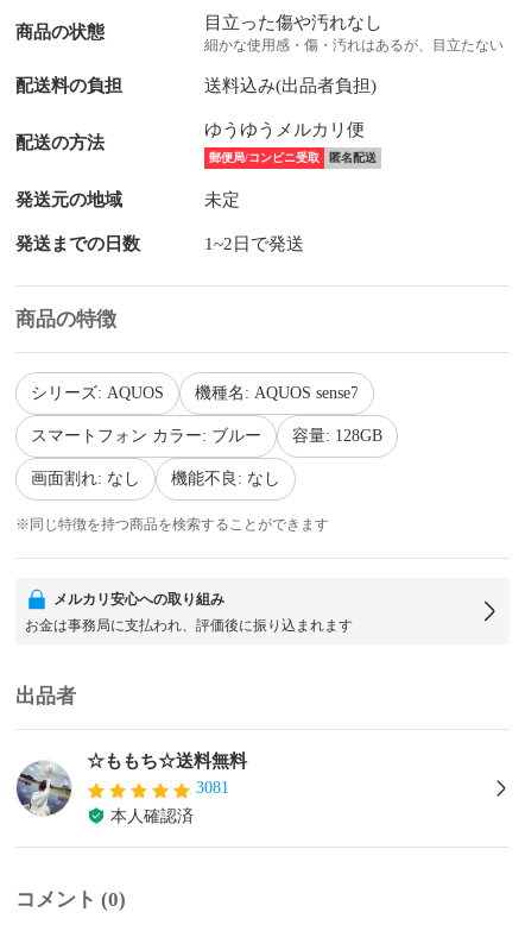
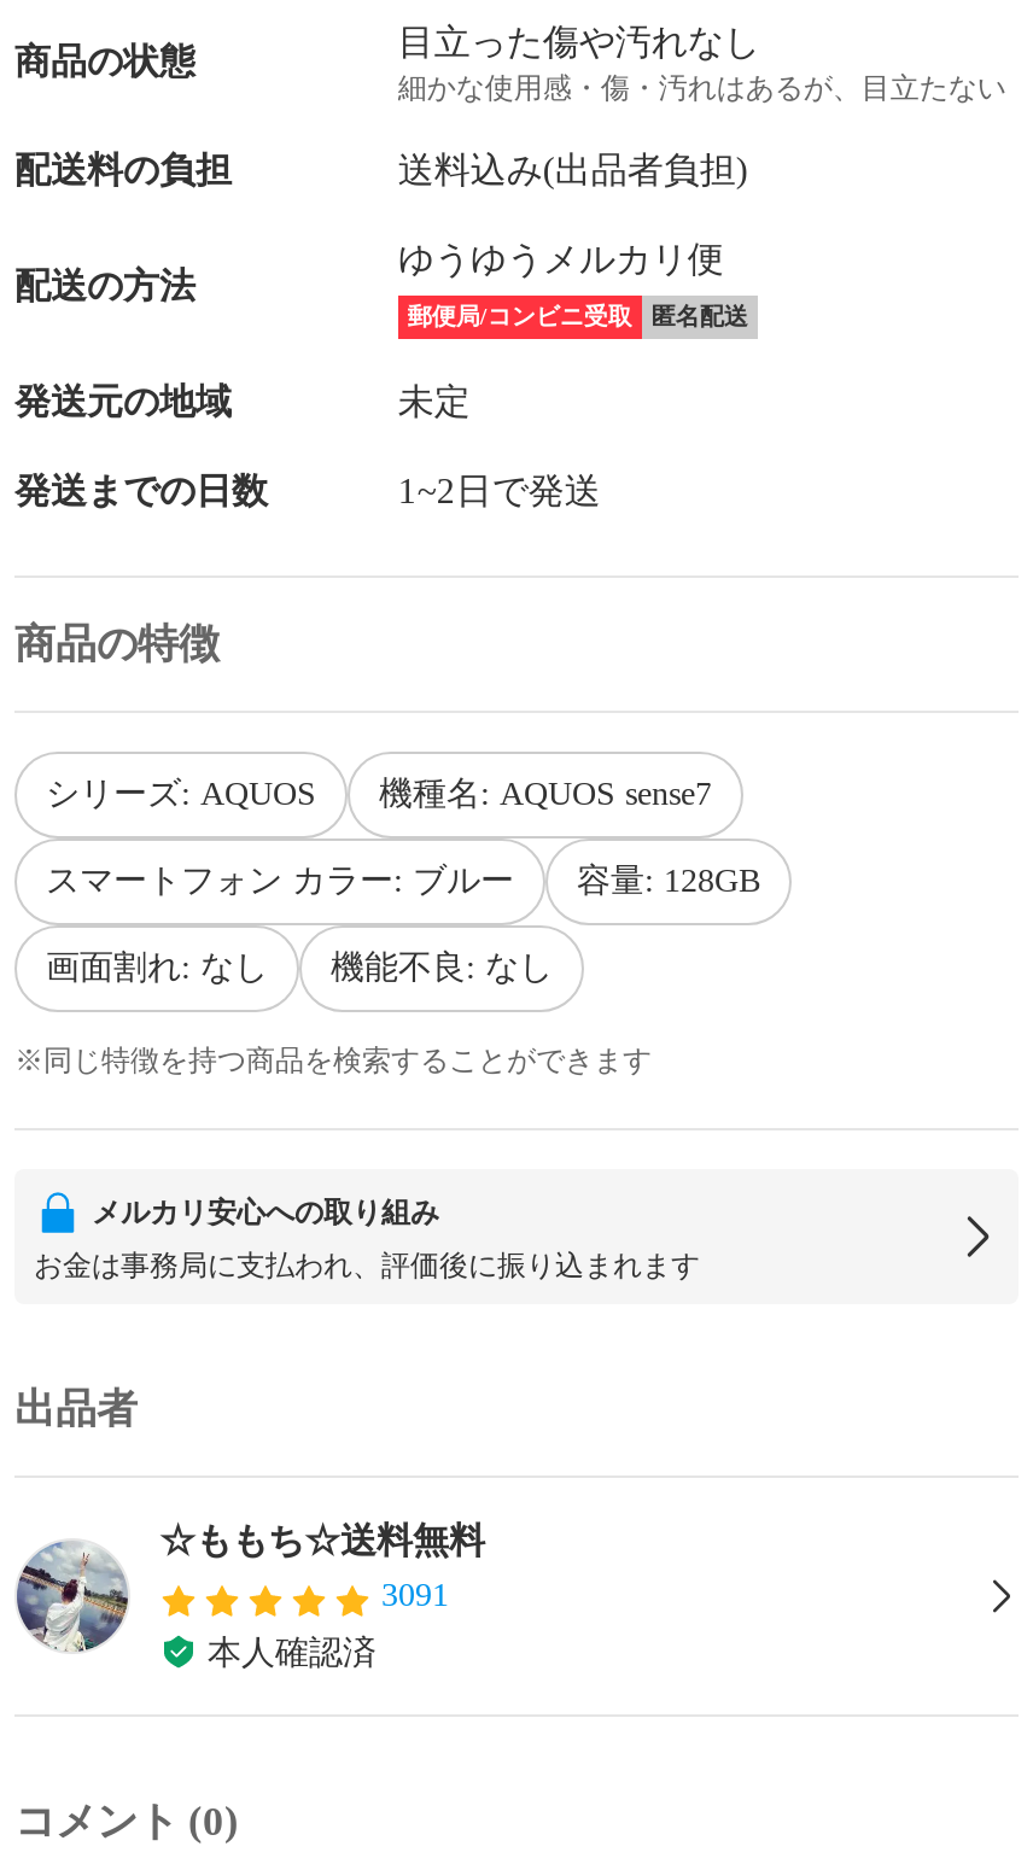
[196,778,229,796] 3081 -> [381,1576,449,1612] 3091

